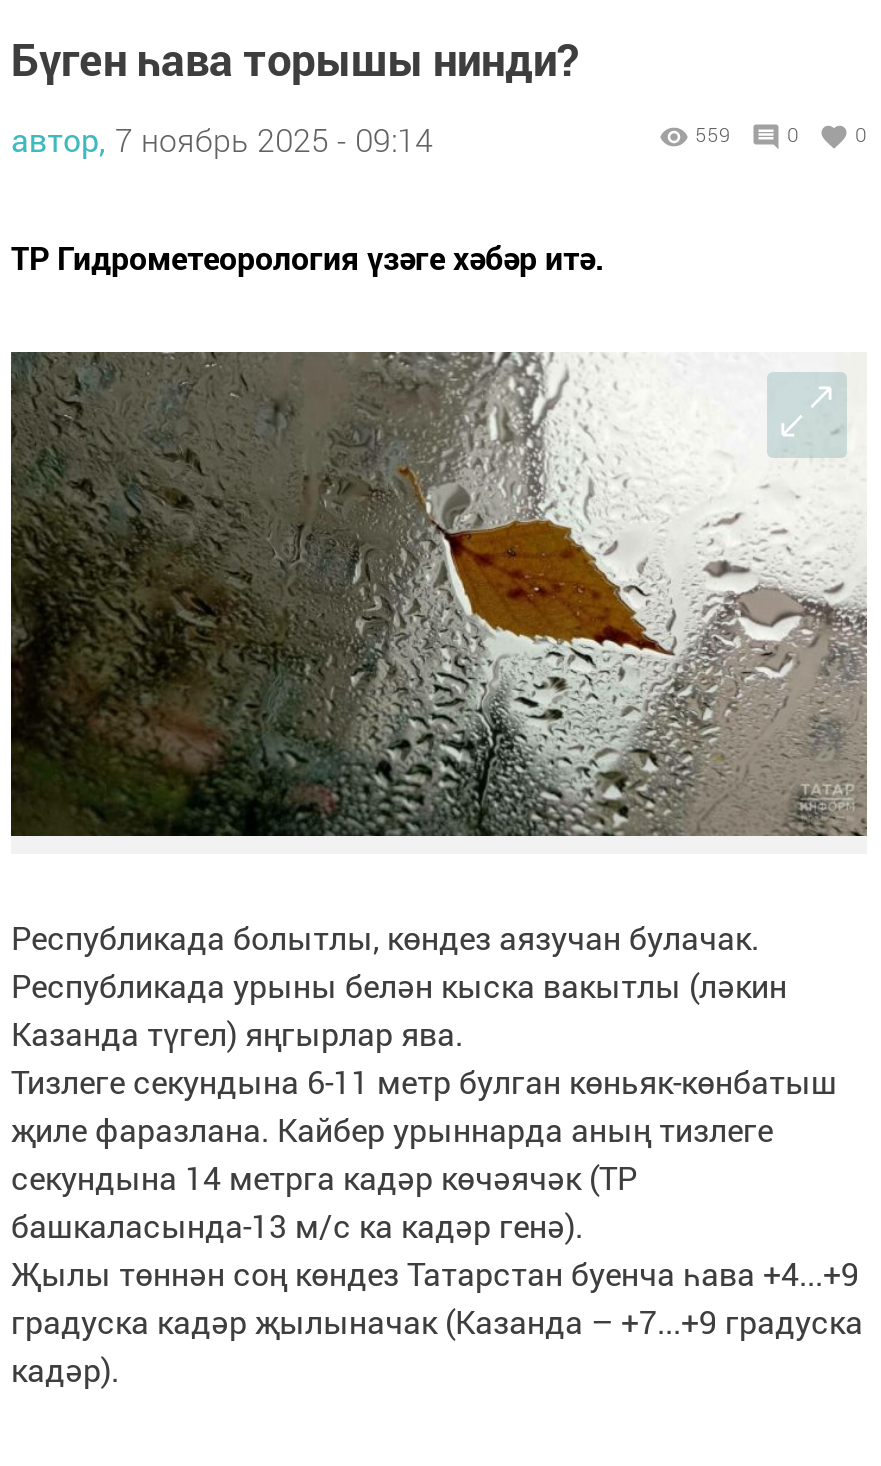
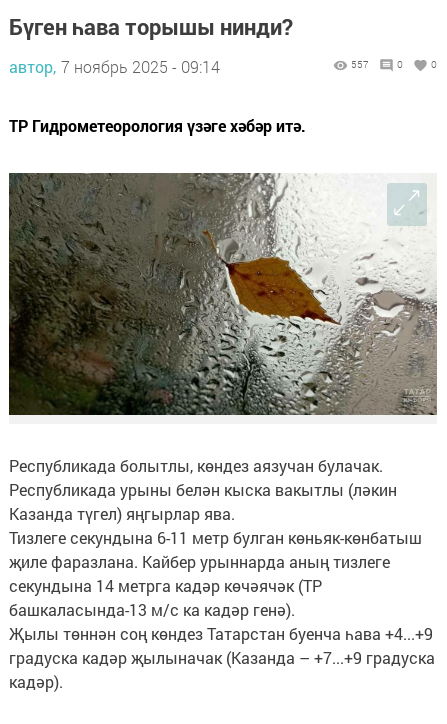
[695,123,731,149] 559 -> [351,58,369,71] 557

